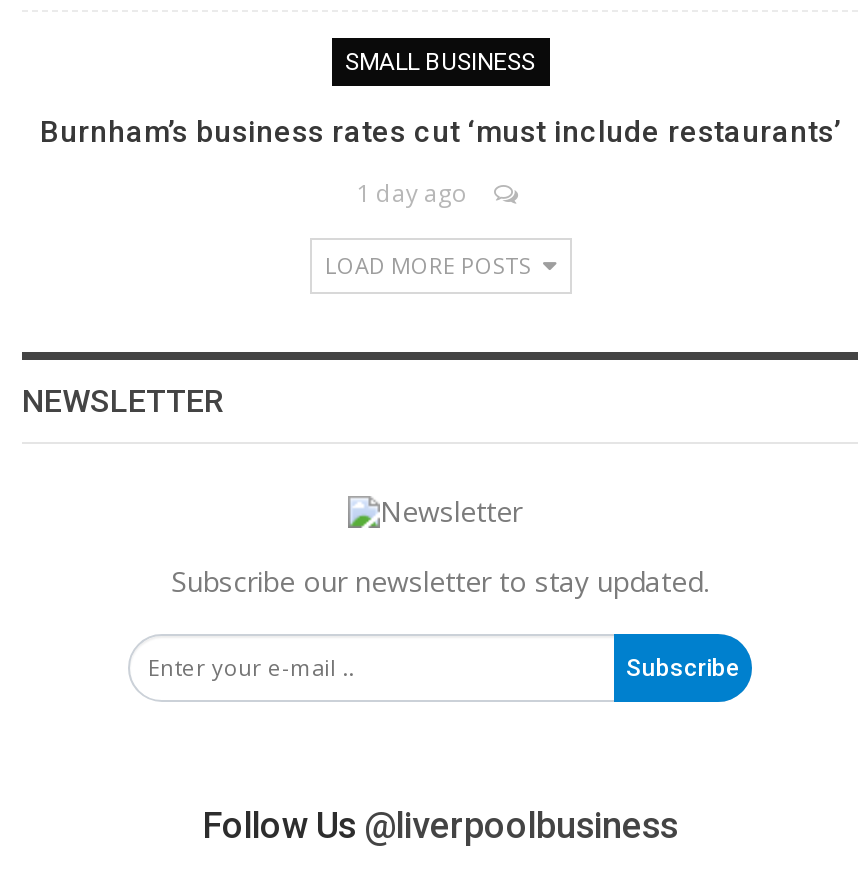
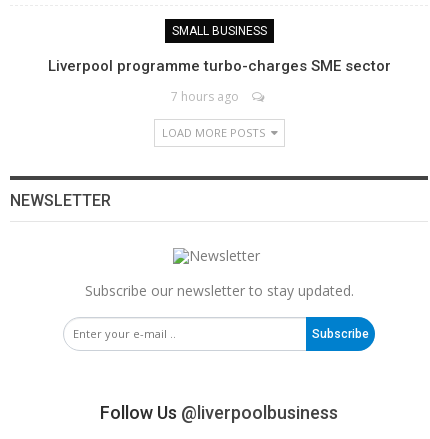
[40,113,840,149] Burnham’s business rates cut ‘must include restaurants’ -> [47,57,390,75] Liverpool programme turbo-charges SME sector
[356,175,468,209] 1 day ago -> [171,88,239,105] 7 hours ago

